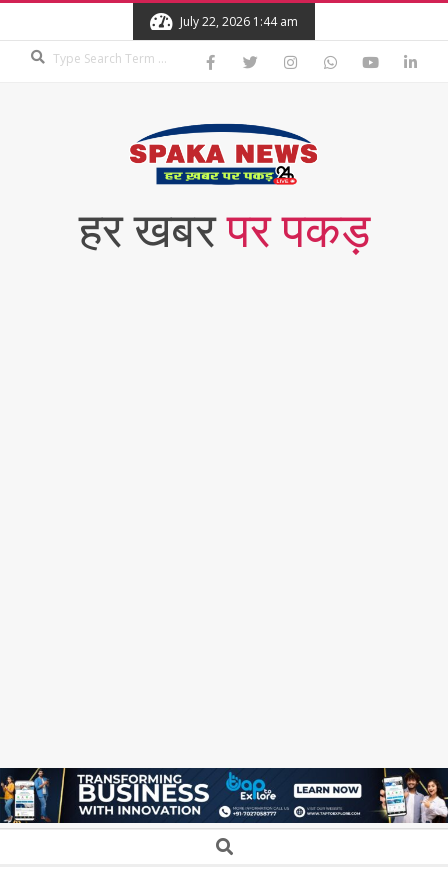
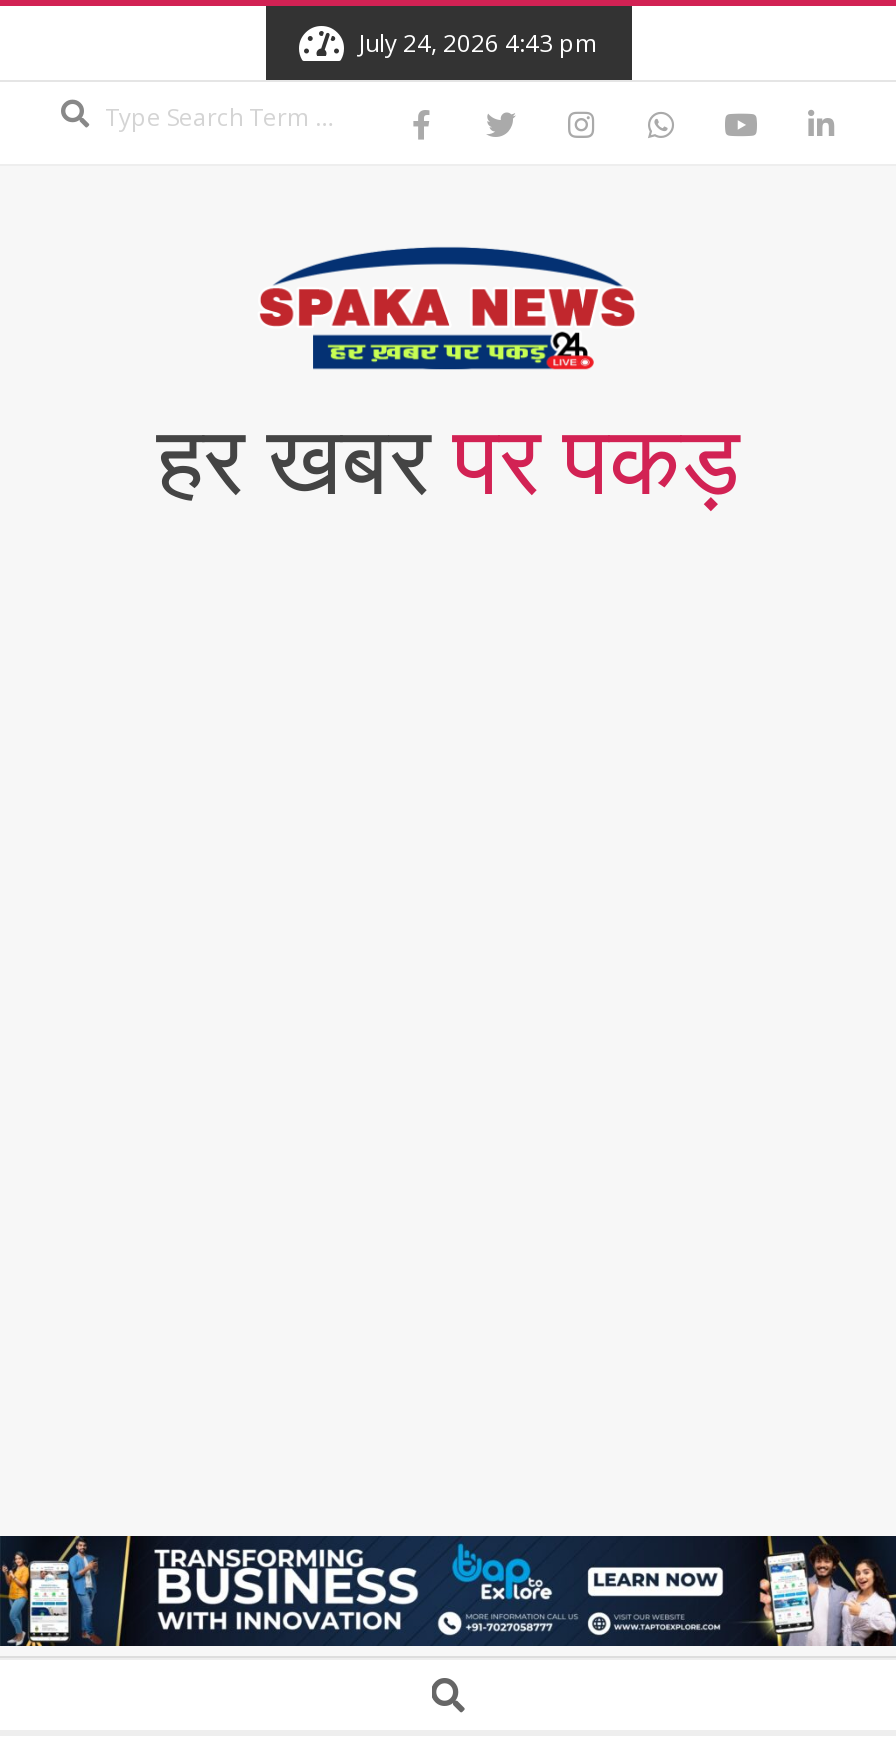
[180,13,298,30] July 22, 2026 1:44 am -> [359,26,597,60] July 24, 2026 4:43 pm

